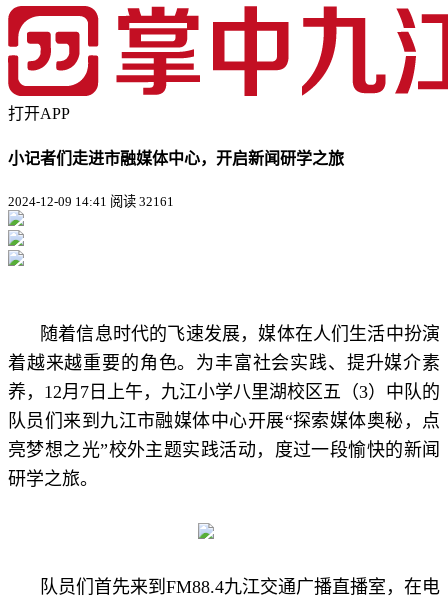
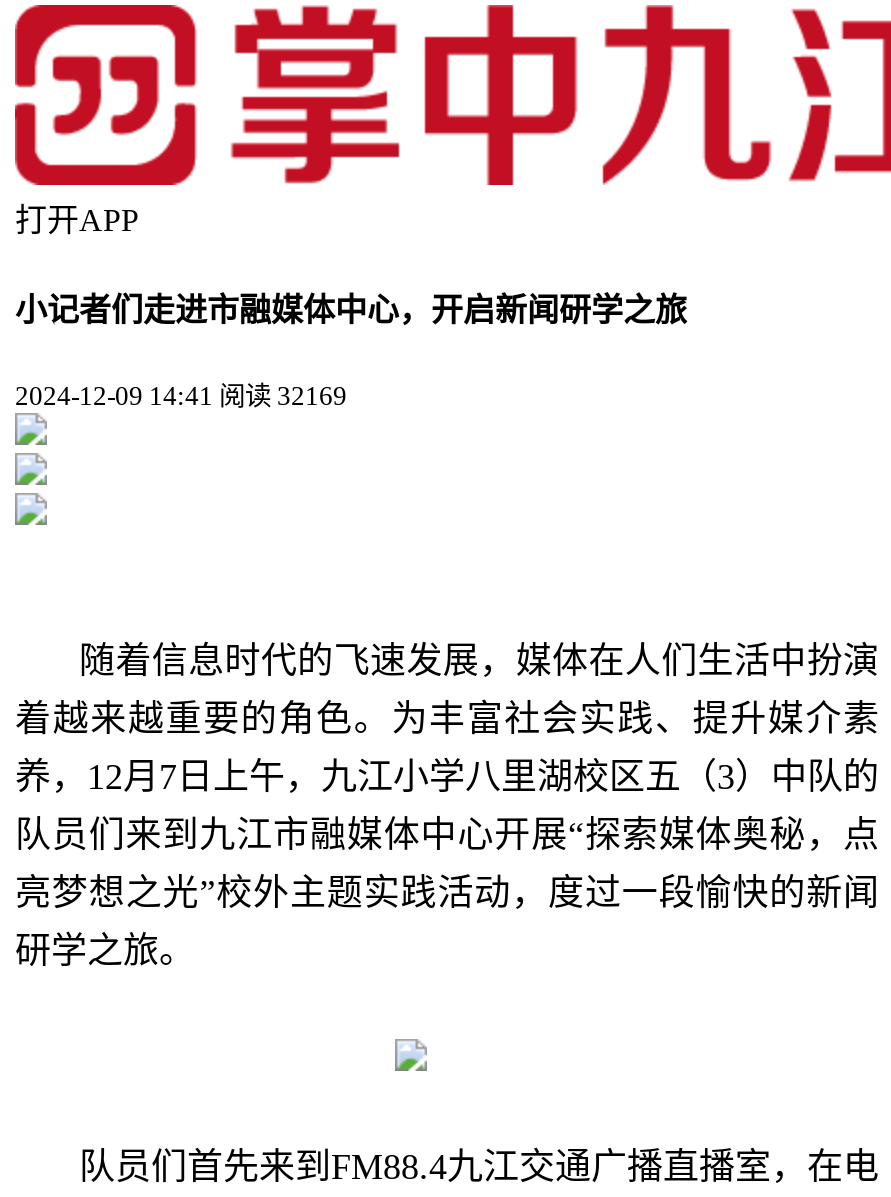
[8,193,174,208] 2024-12-09 14:41阅读 32161 -> [15,380,347,410] 2024-12-09 14:41阅读 32169

